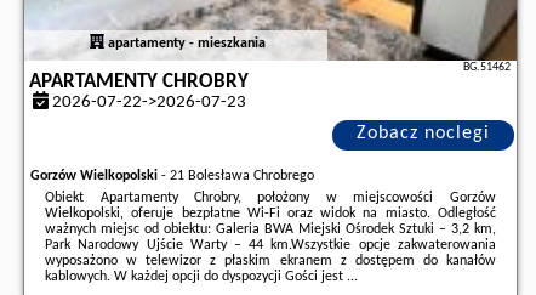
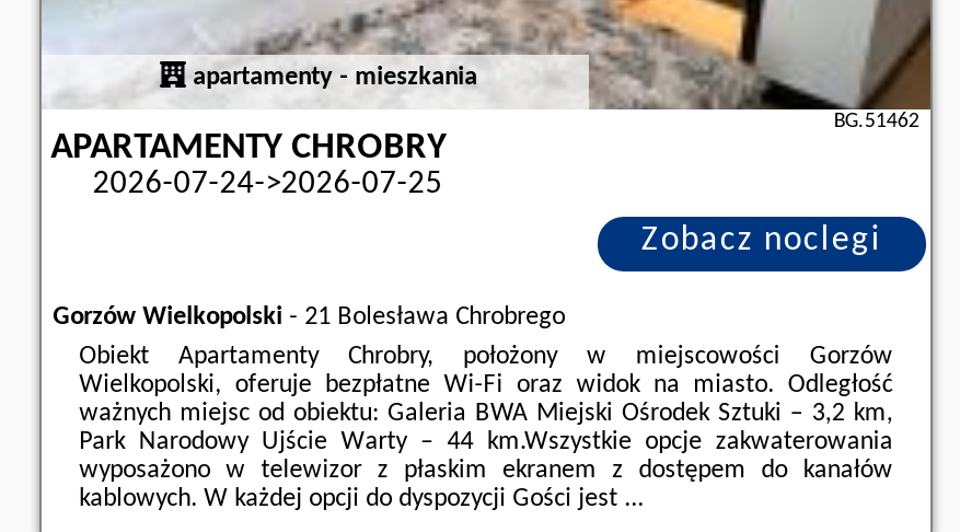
[52,94,246,112] 2026-07-22->2026-07-23 -> [92,169,443,202] 2026-07-24->2026-07-25

